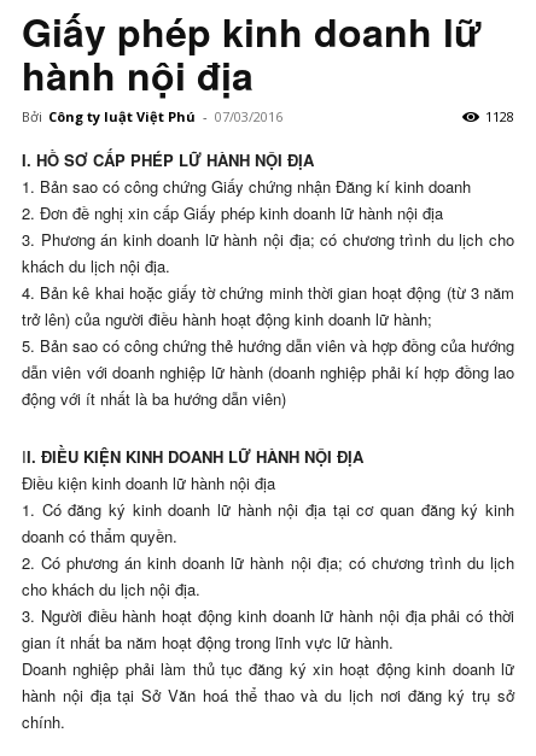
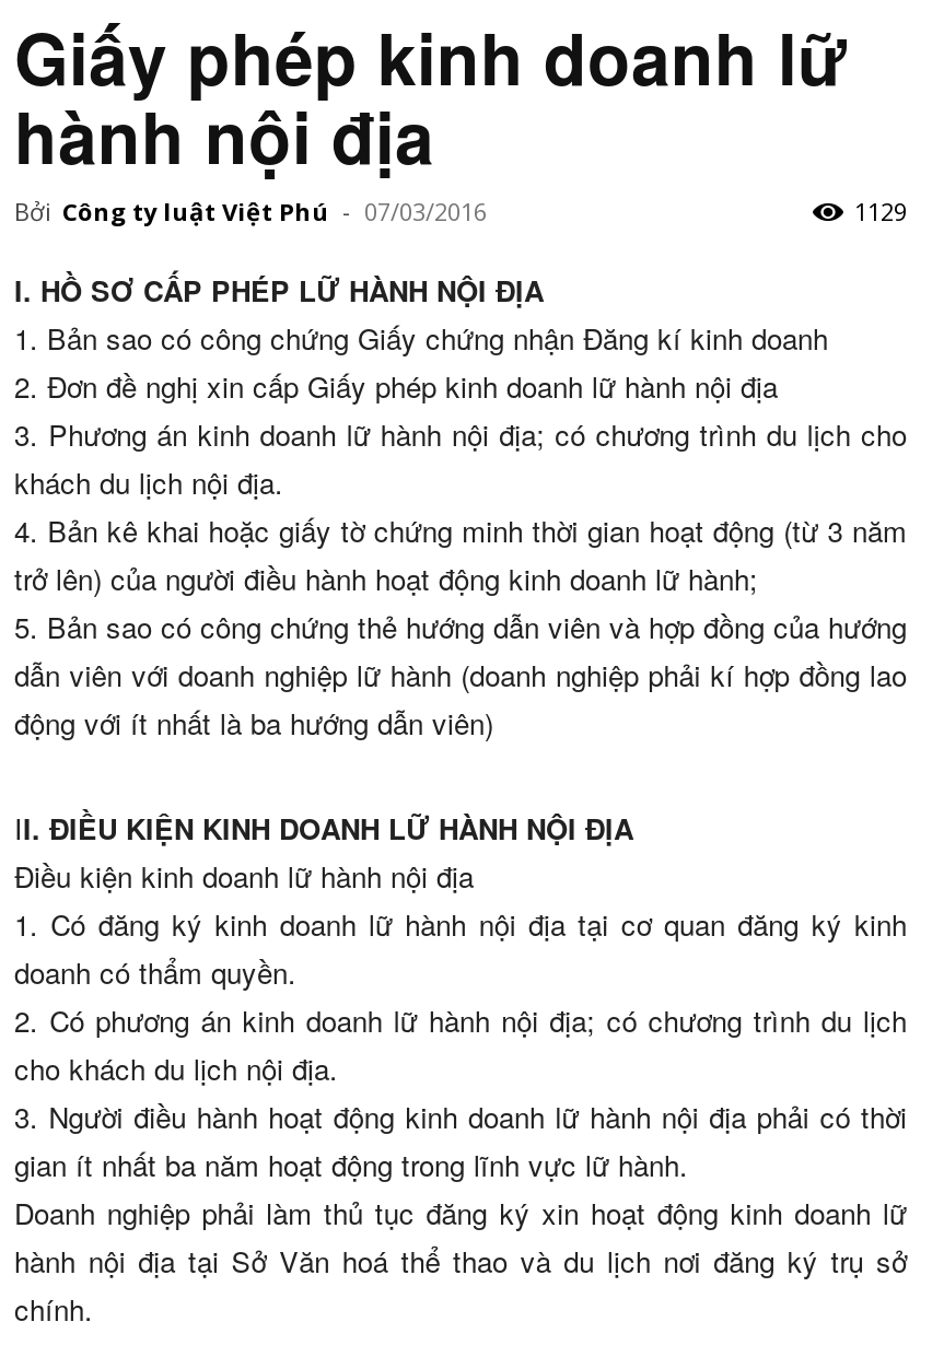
[485,107,514,125] 1128 -> [854,195,907,227] 1129

